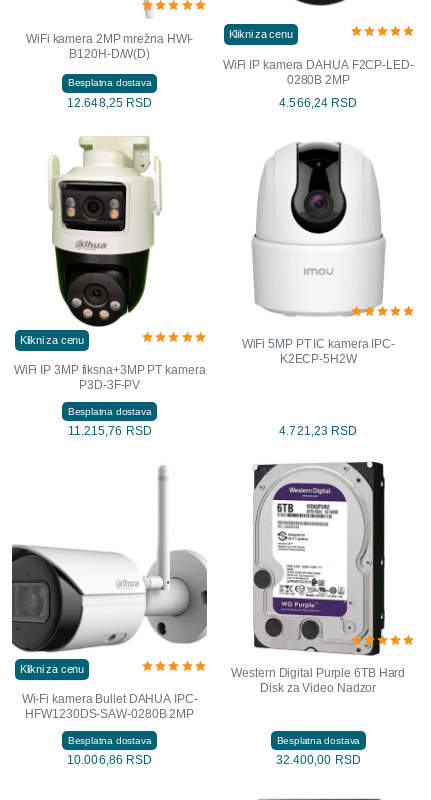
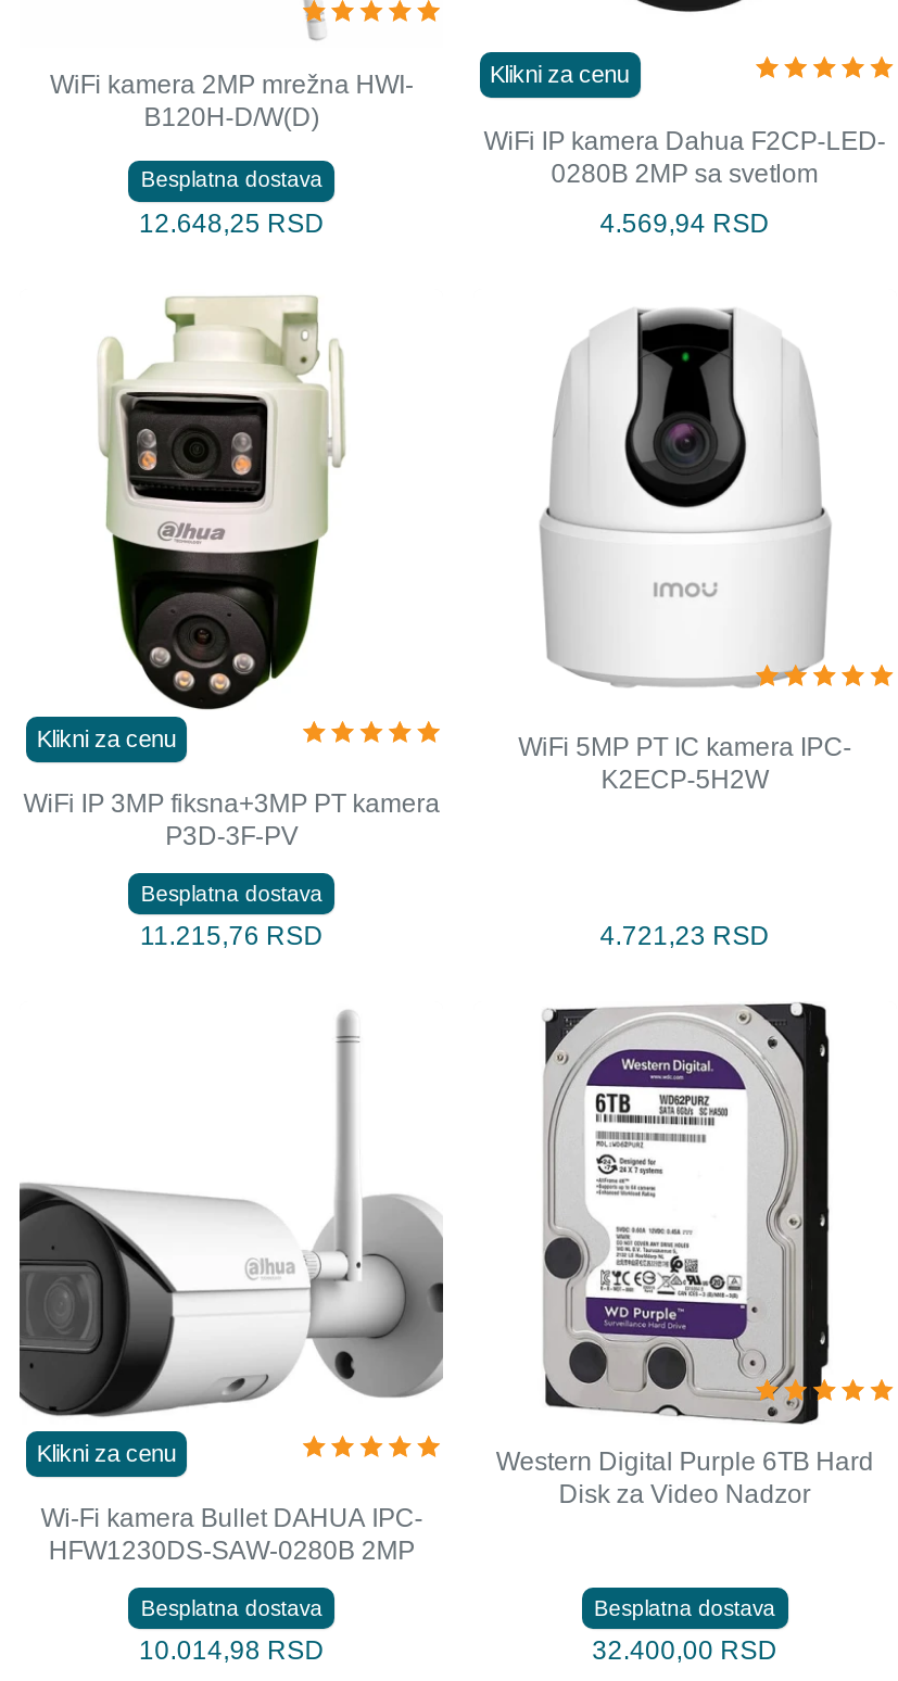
[223,58,414,87] WiFi IP kamera DAHUA F2CP-LED- | 0280B 2MP -> [484,126,886,189] WiFi IP kamera Dahua F2CP-LED- | 0280B 2MP sa svetlom
[279,96,357,110] 4.566,24 RSD -> [600,208,770,238] 4.569,94 RSD
[67,753,152,767] 10.006,86 RSD -> [139,1635,324,1666] 10.014,98 RSD

